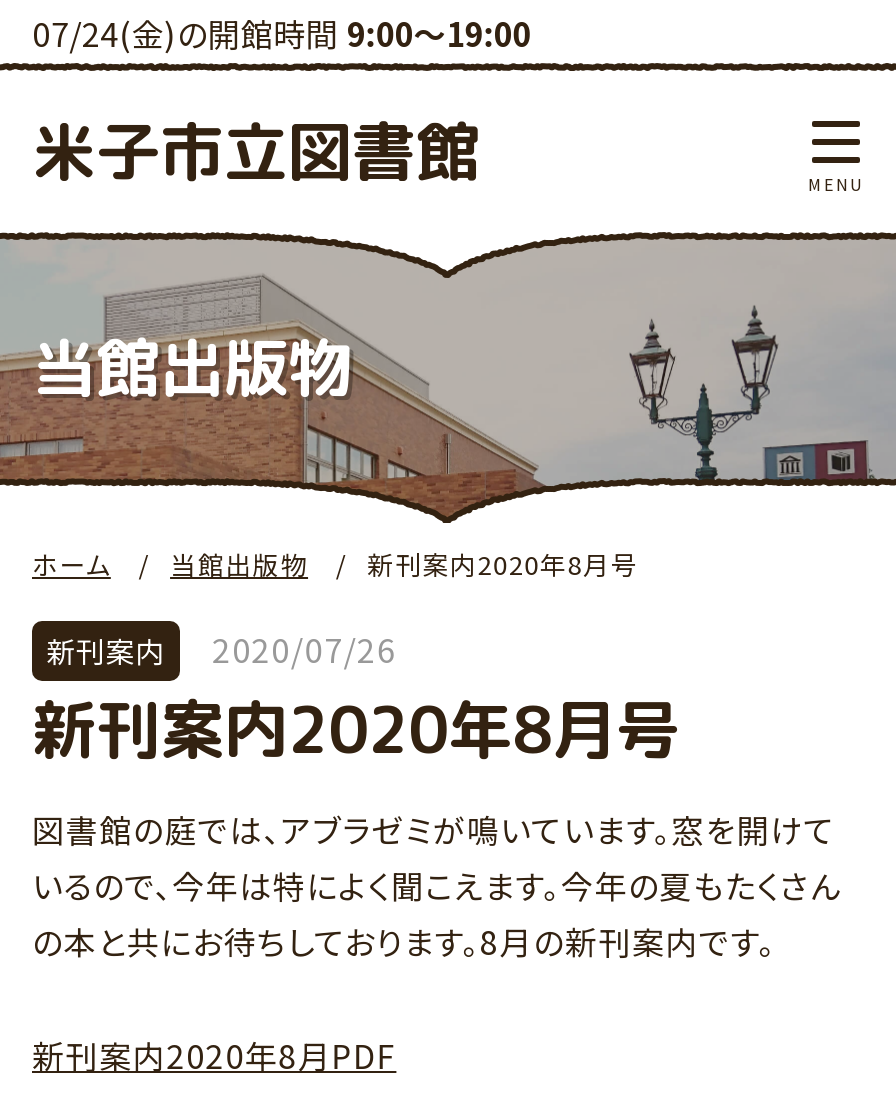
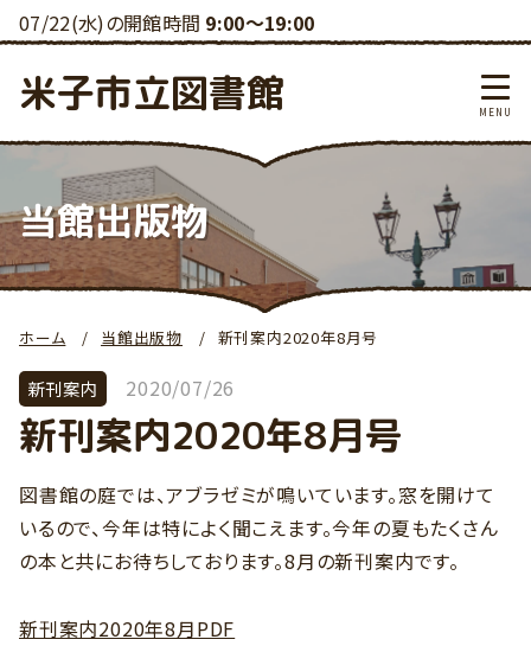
[32,9,531,57] 07/24(金)の開館時間9:00～19:00 -> [19,8,315,37] 07/22(水)の開館時間9:00～19:00

